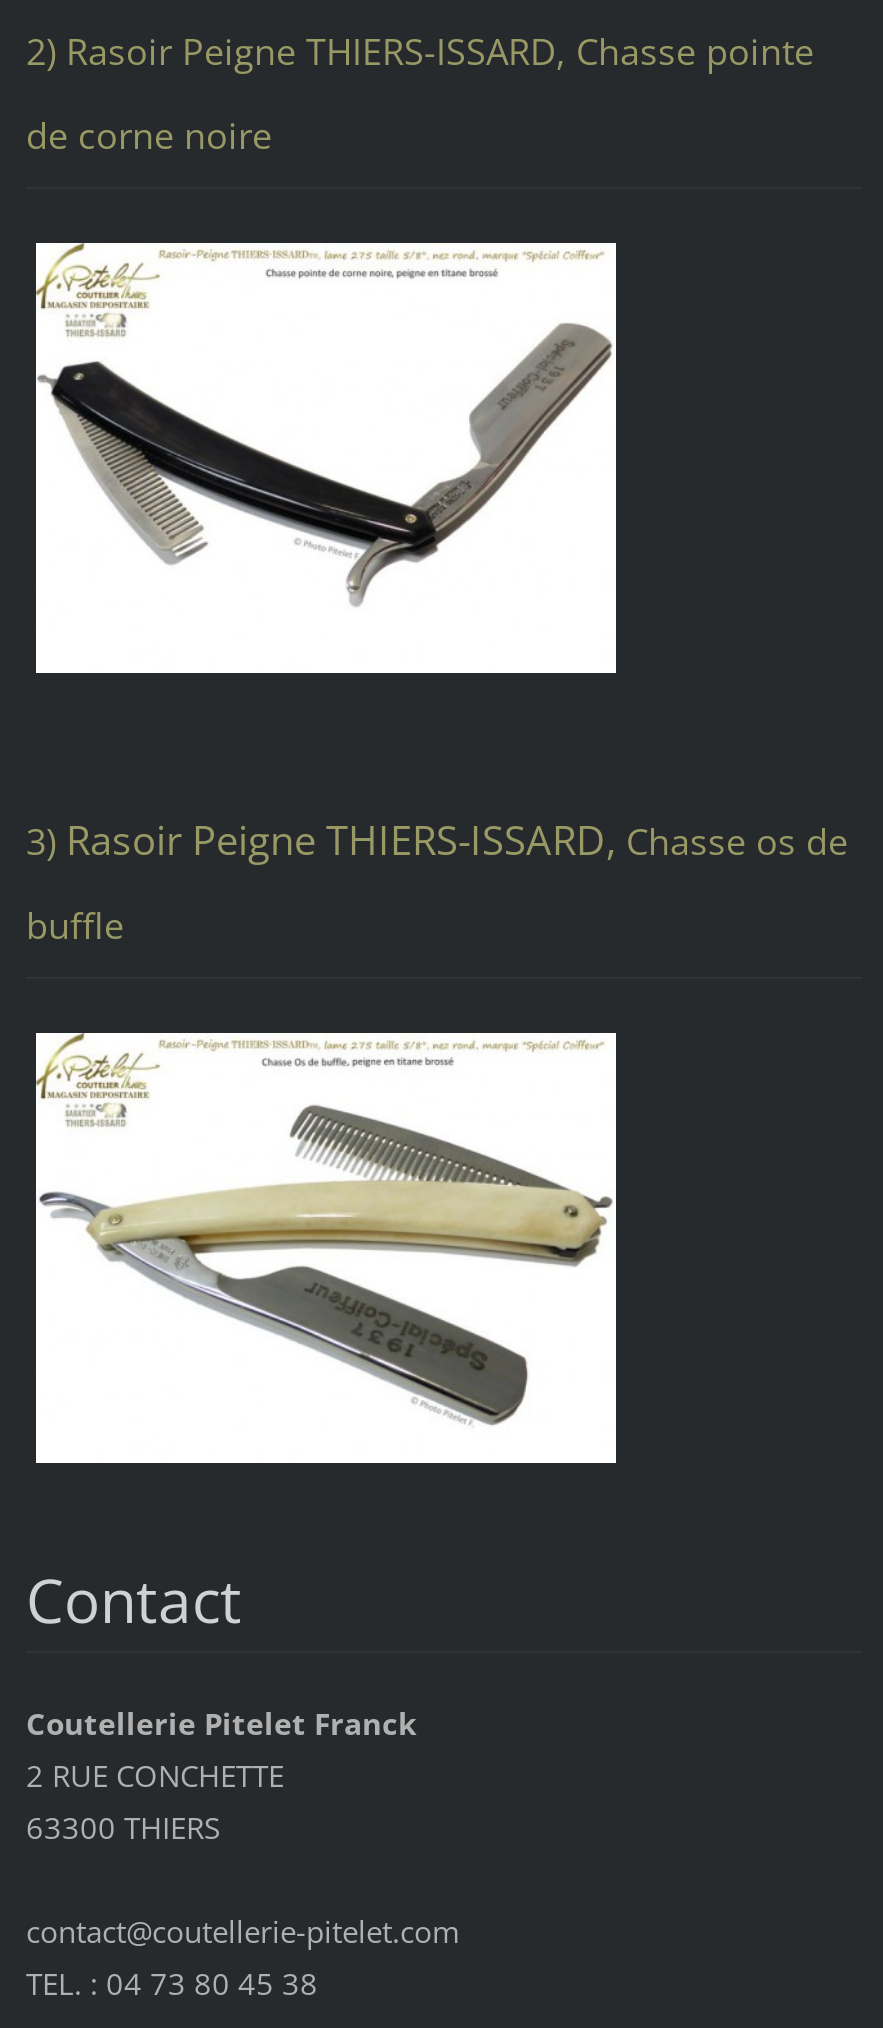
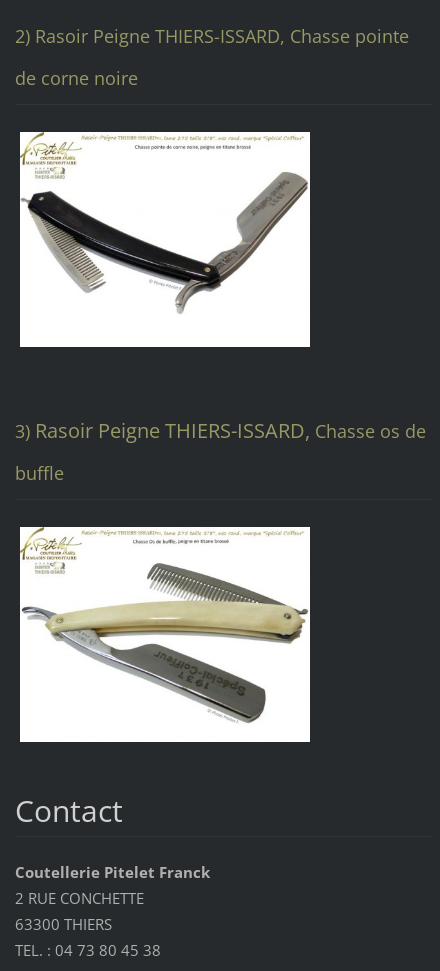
[26,1912,460,1952] contact@coutellerie-pitelet.com -> none

